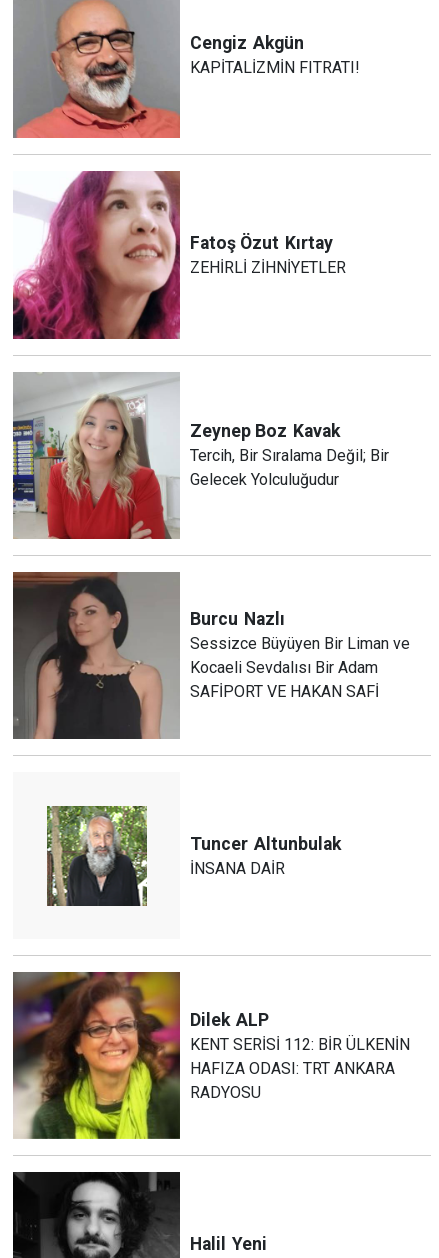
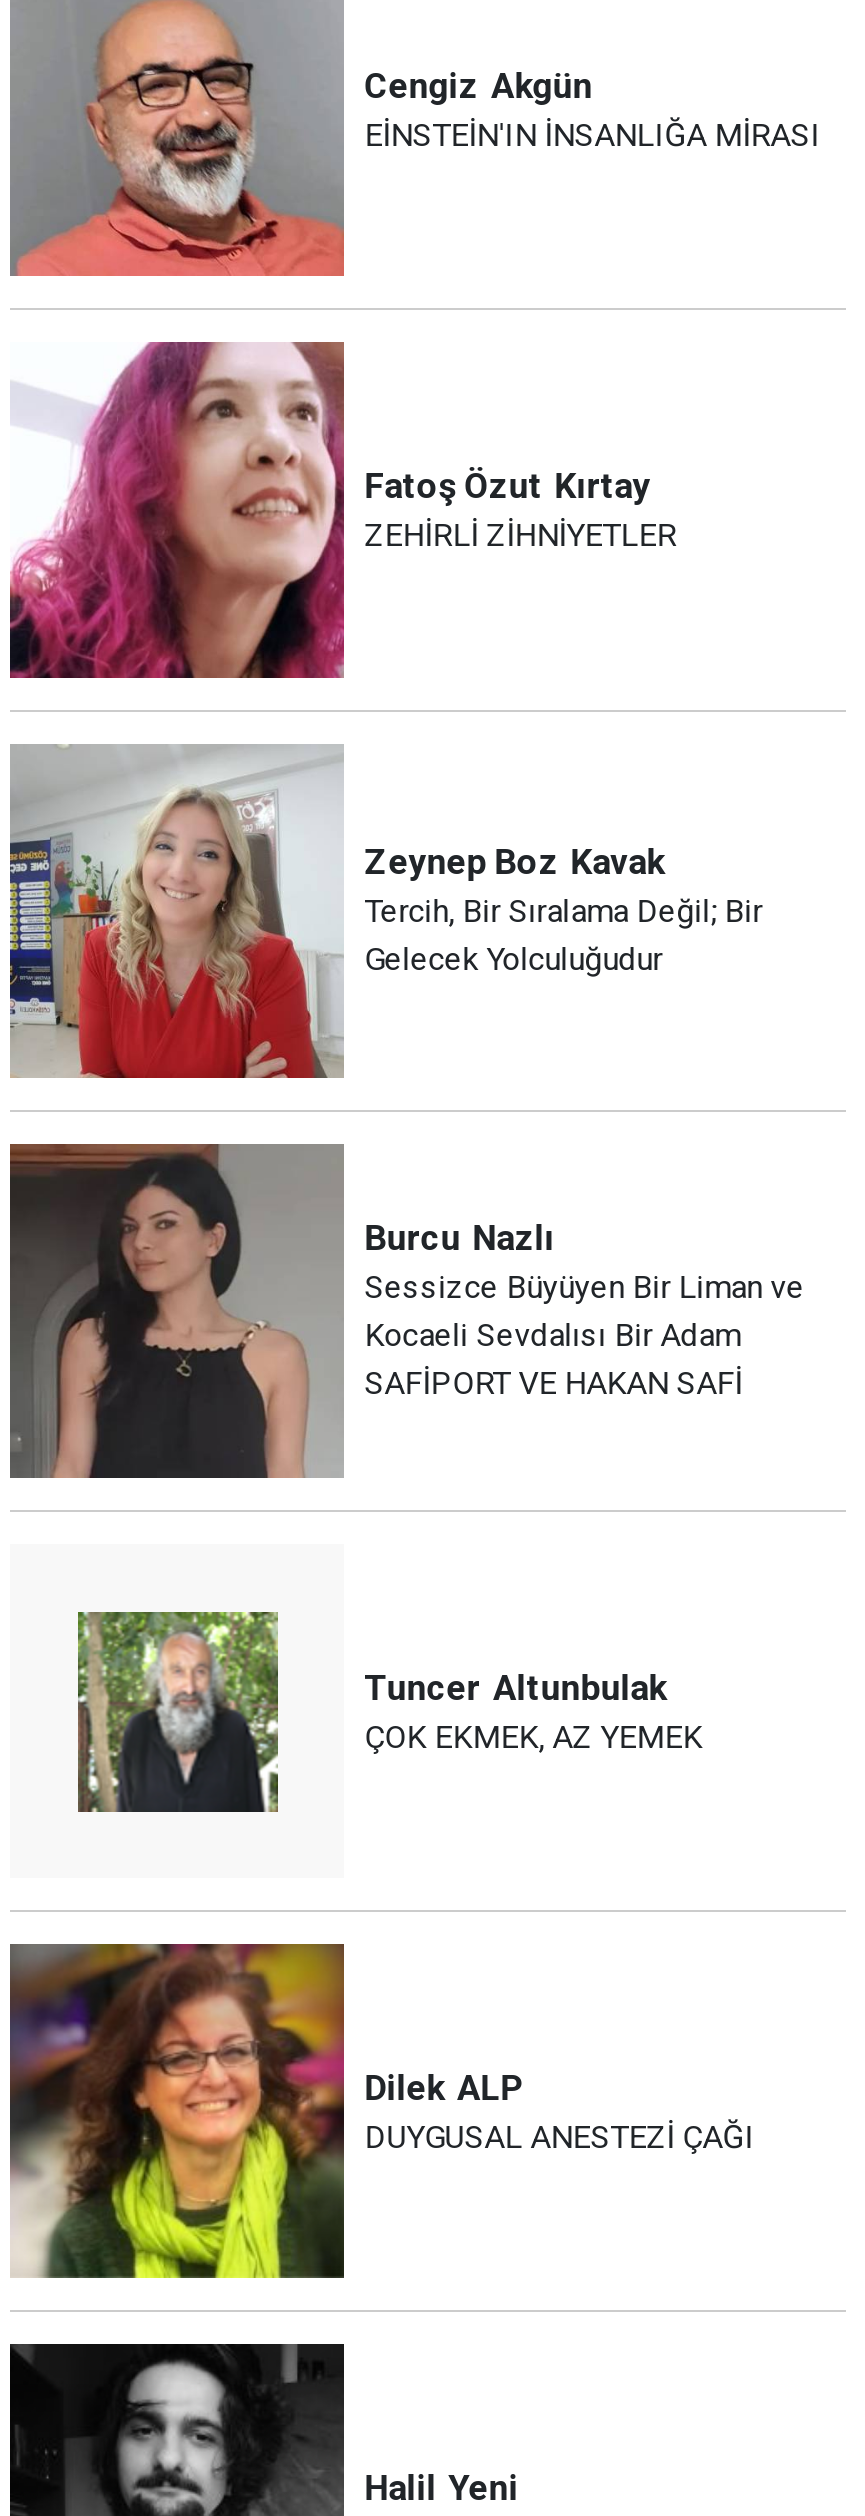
[190,58,360,77] KAPİTALİZMİN FITRATI! -> [364,116,820,154] EİNSTEİN'IN İNSANLIĞA MİRASI
[190,858,285,877] İNSANA DAİR -> [364,1717,702,1755] ÇOK EKMEK, AZ YEMEK
moved [190,1010,269,1030] -> [364,2067,522,2107]: Dilek ALP
[190,1035,410,1102] KENT SERİSİ 112: BİR ÜLKENİN | HAFIZA ODASI: TRT ANKARA | RADYOSU -> [364,2117,754,2155] DUYGUSAL ANESTEZİ ÇAĞI

